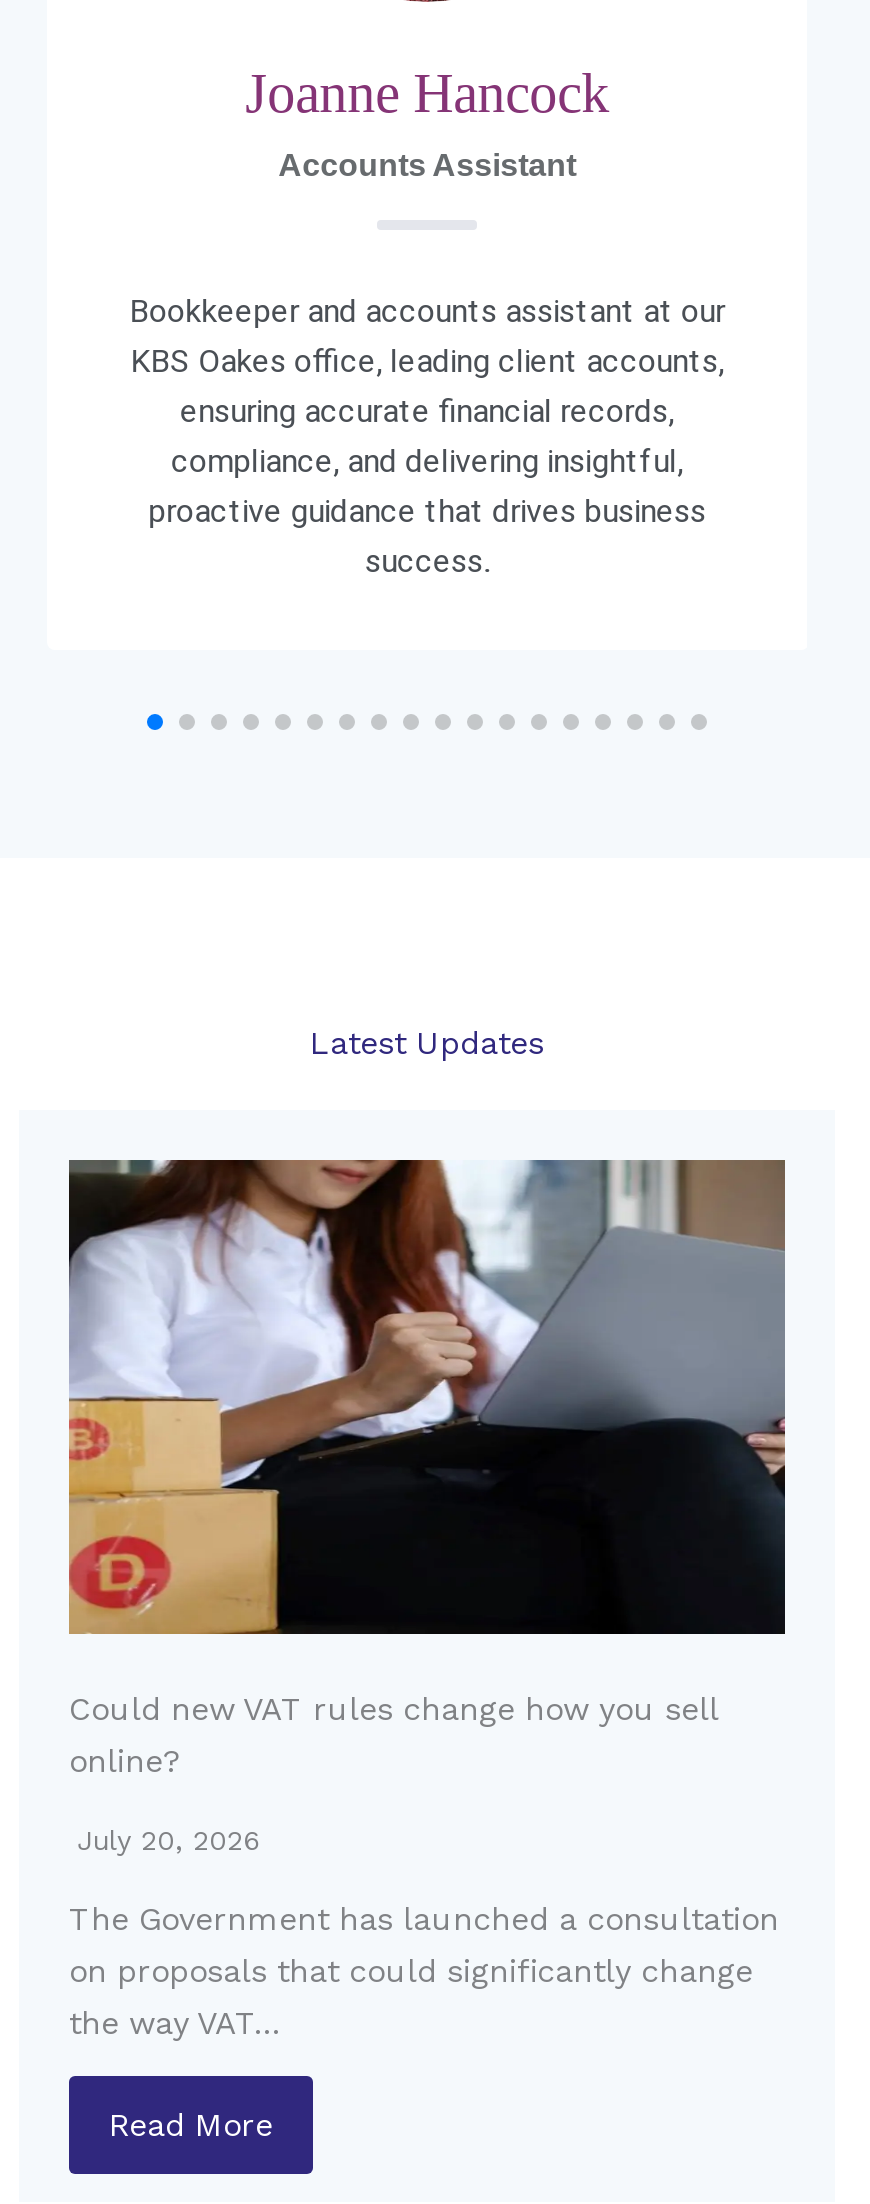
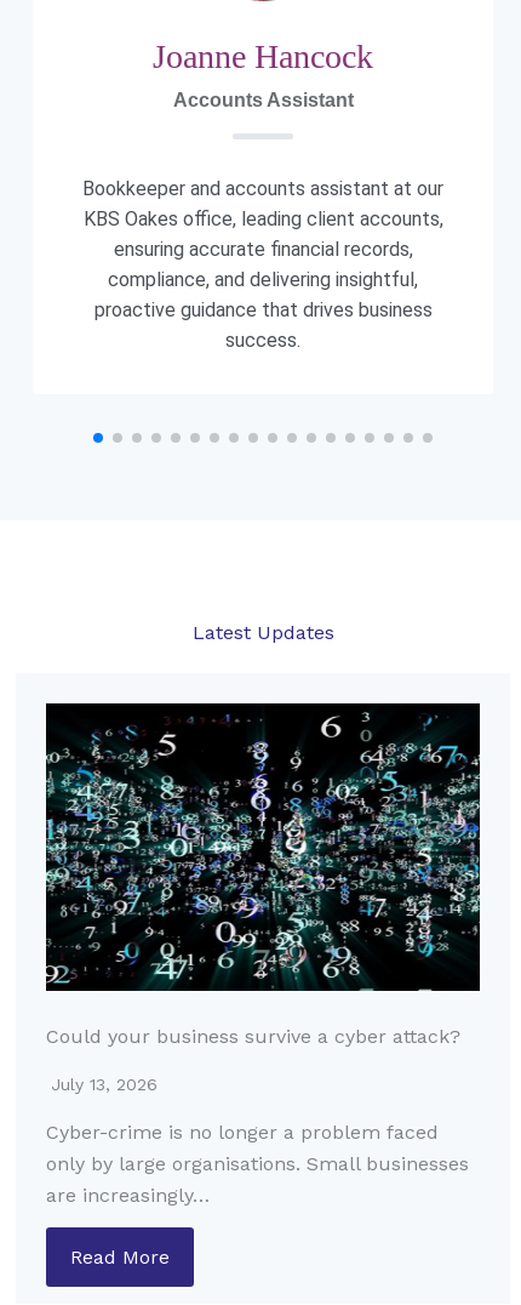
[67,1158,787,1779] [image] | Could new VAT rules change how you sell | online? -> [45,702,481,1048] [image] | Could your business survive a cyber attack?
[77,1823,261,1855] July 20, 2026 -> [51,1074,158,1094] July 13, 2026
[69,1899,779,2041] The Government has launched a consultation | on proposals that could significantly change | the way VAT… -> [46,1120,469,1206] Cyber-crime is no longer a problem faced | only by large organisations. Small businesses | are increasingly…

